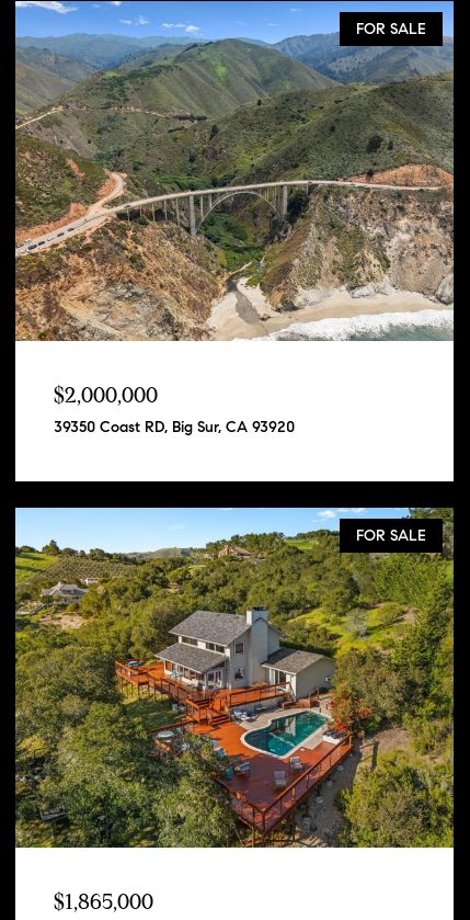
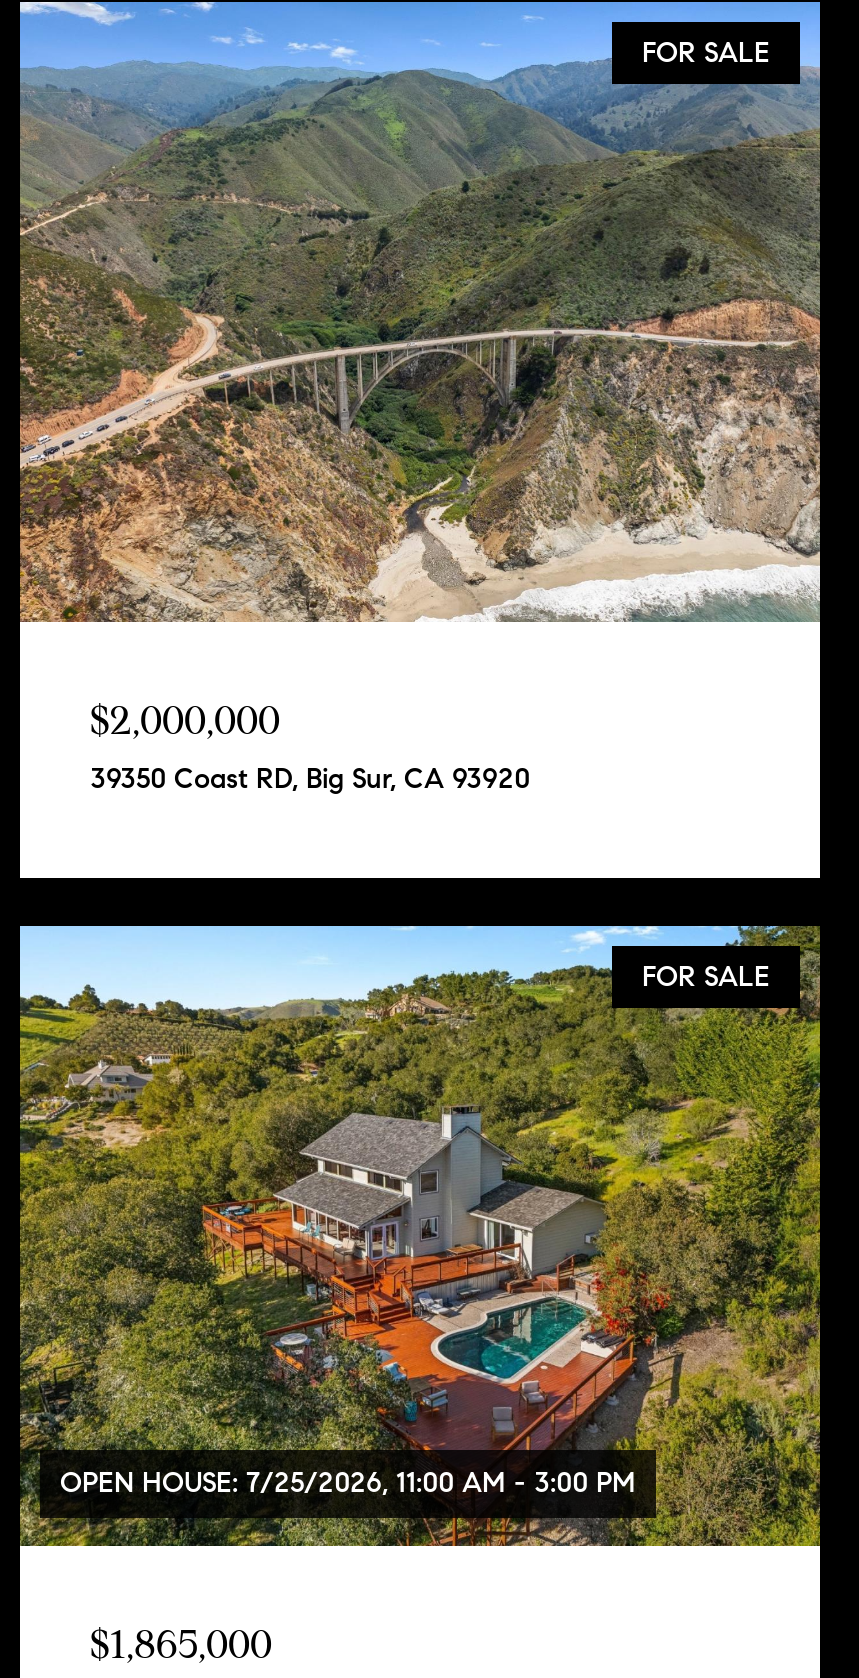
none -> [60,1466,636,1500] OPEN HOUSE: 7/25/2026, 11:00 AM - 3:00 PM

